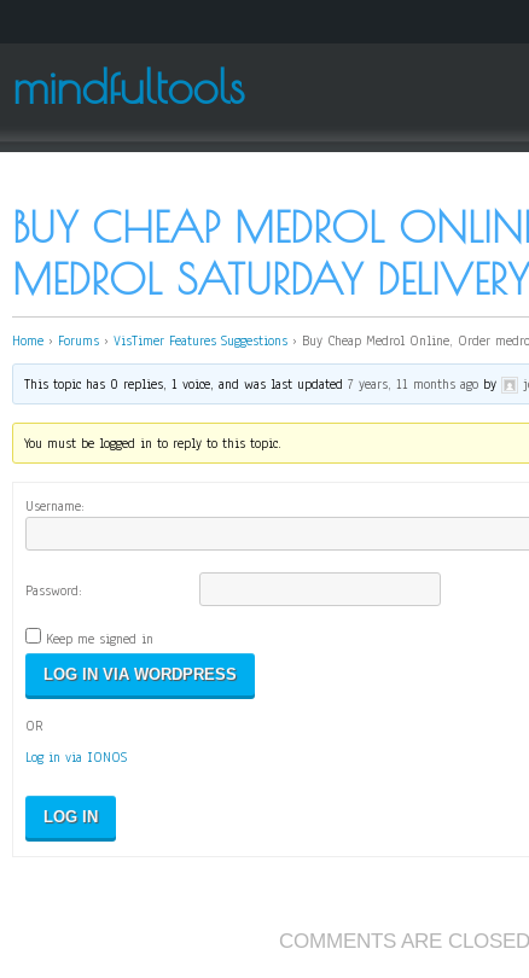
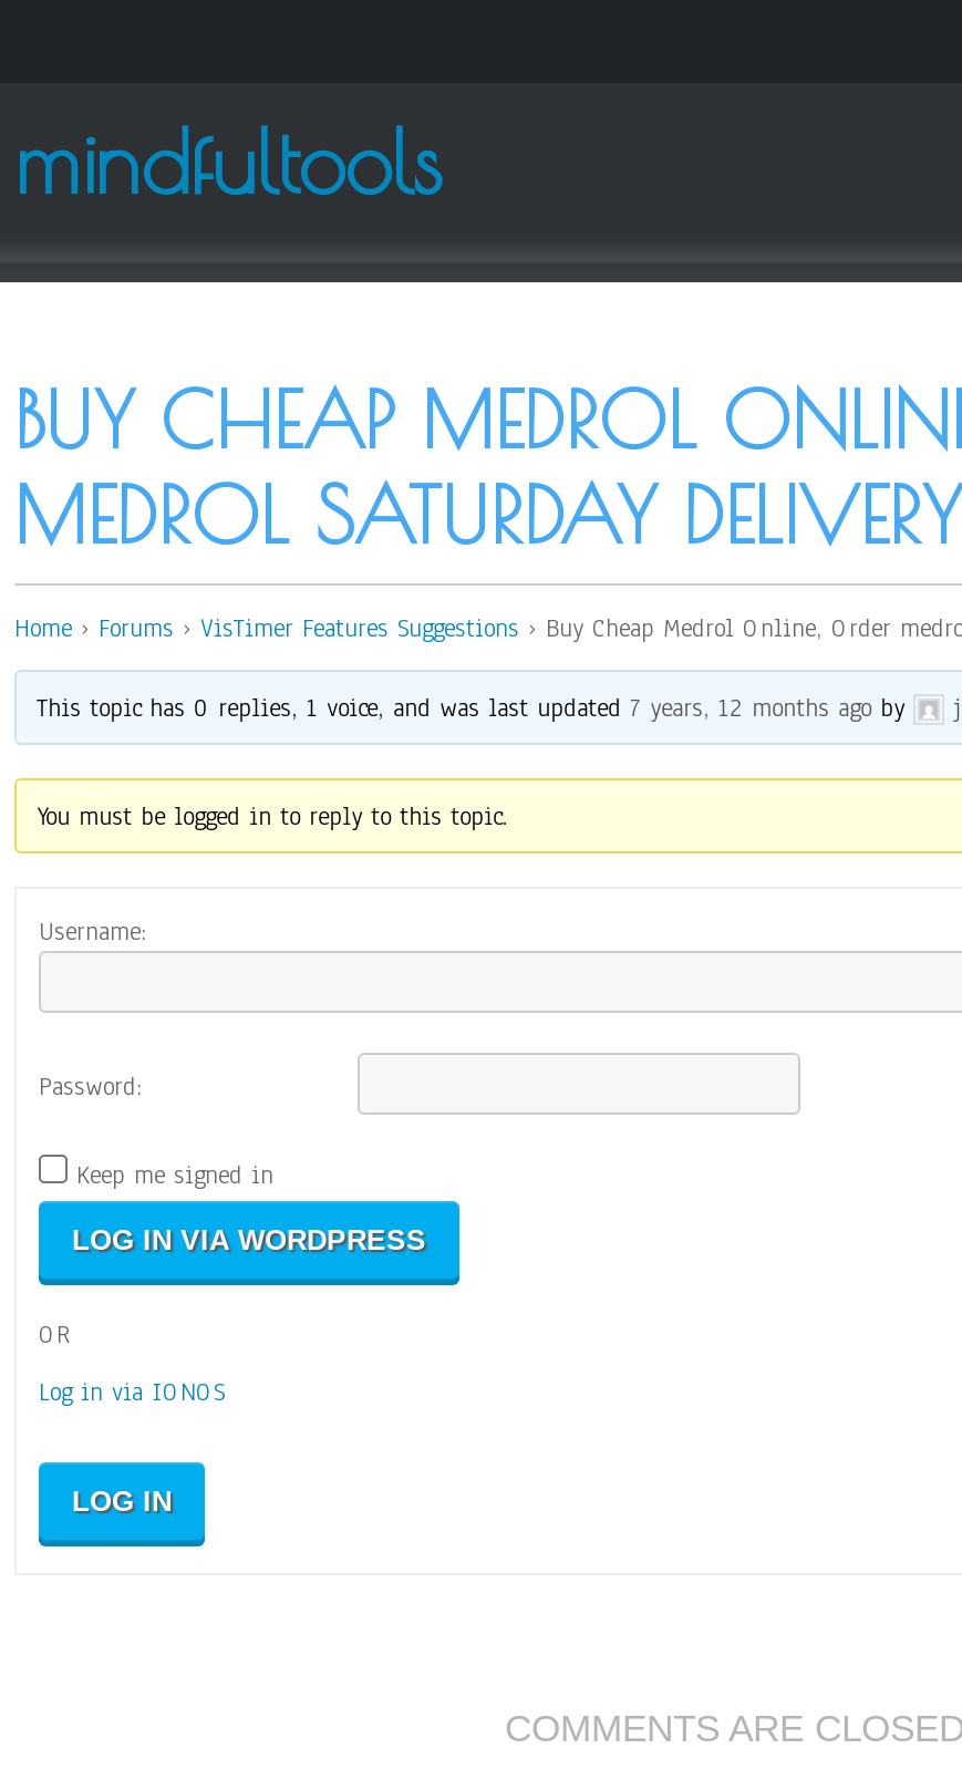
[24,374,501,394] This topic has 0 replies, 1 voice, and was last updated 7 years, 11 months ago by -> [37,690,914,725] This topic has 0 replies, 1 voice, and was last updated 7 years, 12 months ago by

